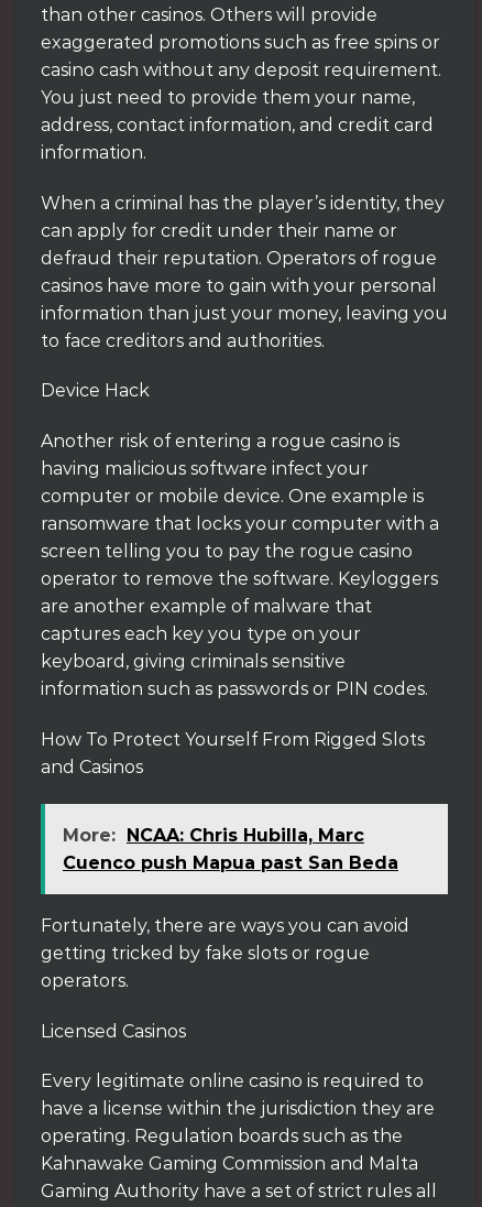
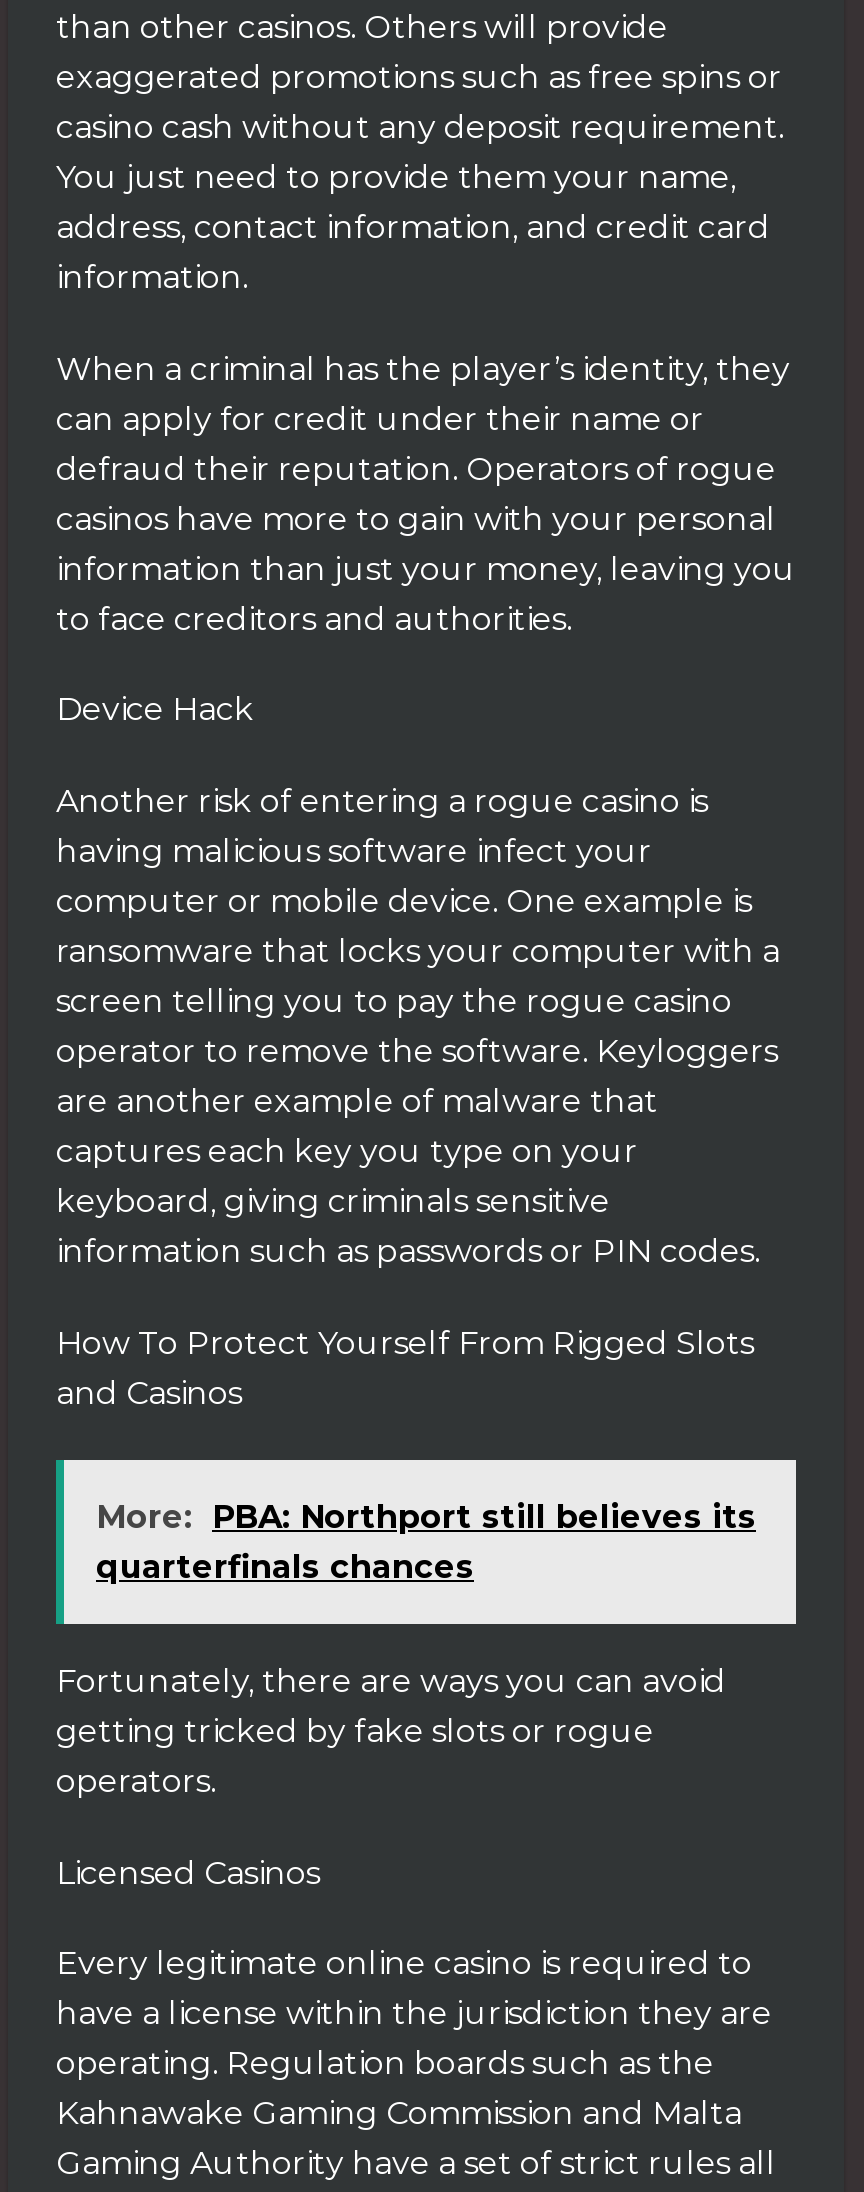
[63,825,398,873] More: NCAA: Chris Hubilla, Marc | Cuenco push Mapua past San Beda -> [96,1497,756,1585] More: PBA: Northport still believes its | quarterfinals chances

